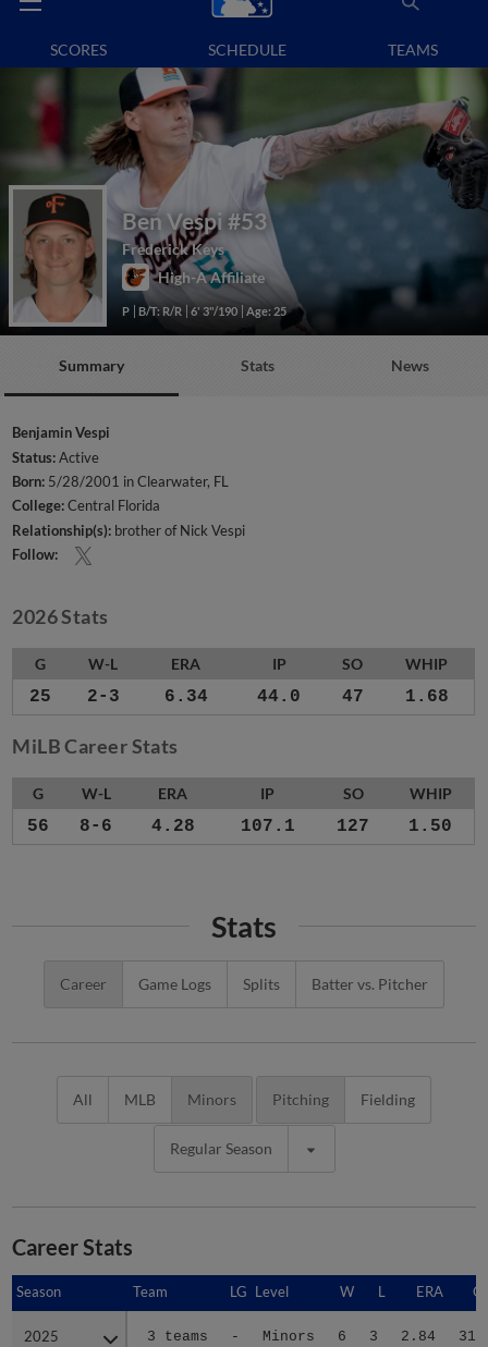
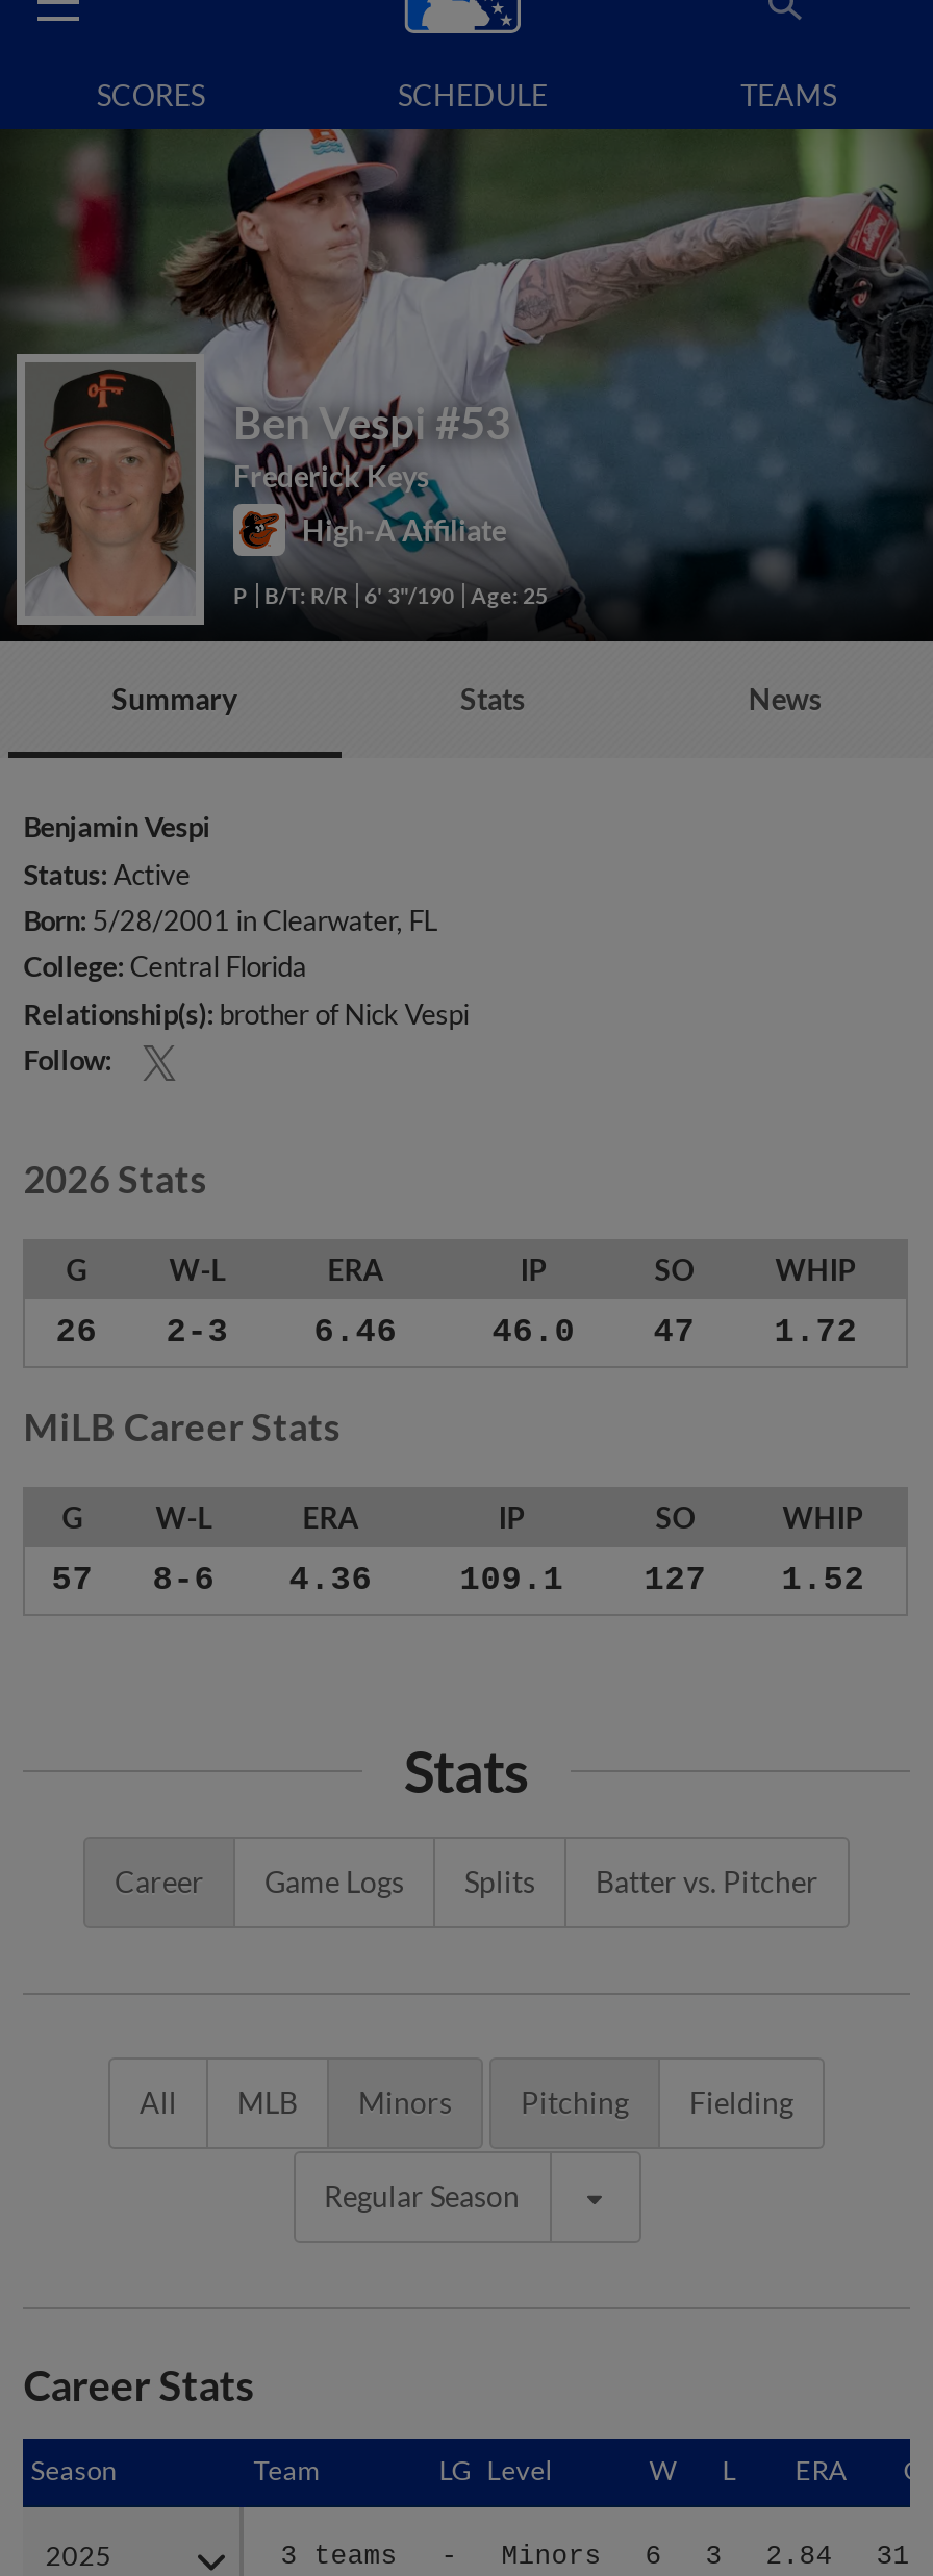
[29,688,119,707] 25 2-3 -> [56,1315,228,1352] 26 2-3
[164,688,208,707] 6.34 -> [314,1315,397,1352] 6.46
[257,688,301,707] 44.0 -> [492,1315,575,1352] 46.0
[405,688,448,707] 1.68 -> [774,1315,857,1352] 1.72
[27,817,49,837] 56 -> [51,1563,93,1600] 57
[151,817,195,837] 4.28 -> [289,1563,372,1600] 4.36
[240,817,295,837] 107.1 -> [460,1563,564,1600] 109.1
[337,817,452,837] 127 1.50 -> [644,1563,865,1600] 127 1.52

